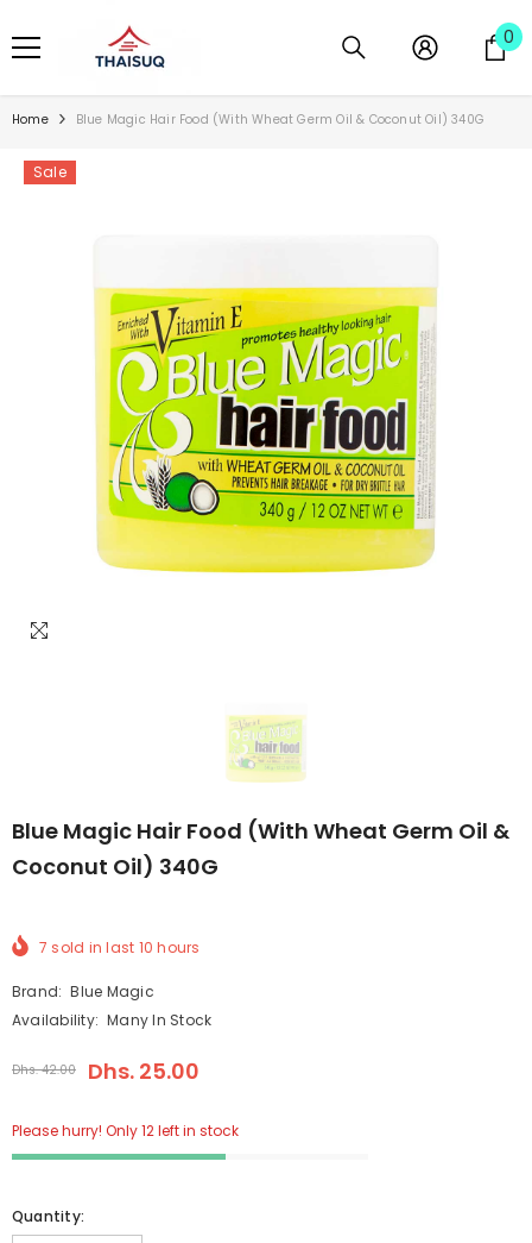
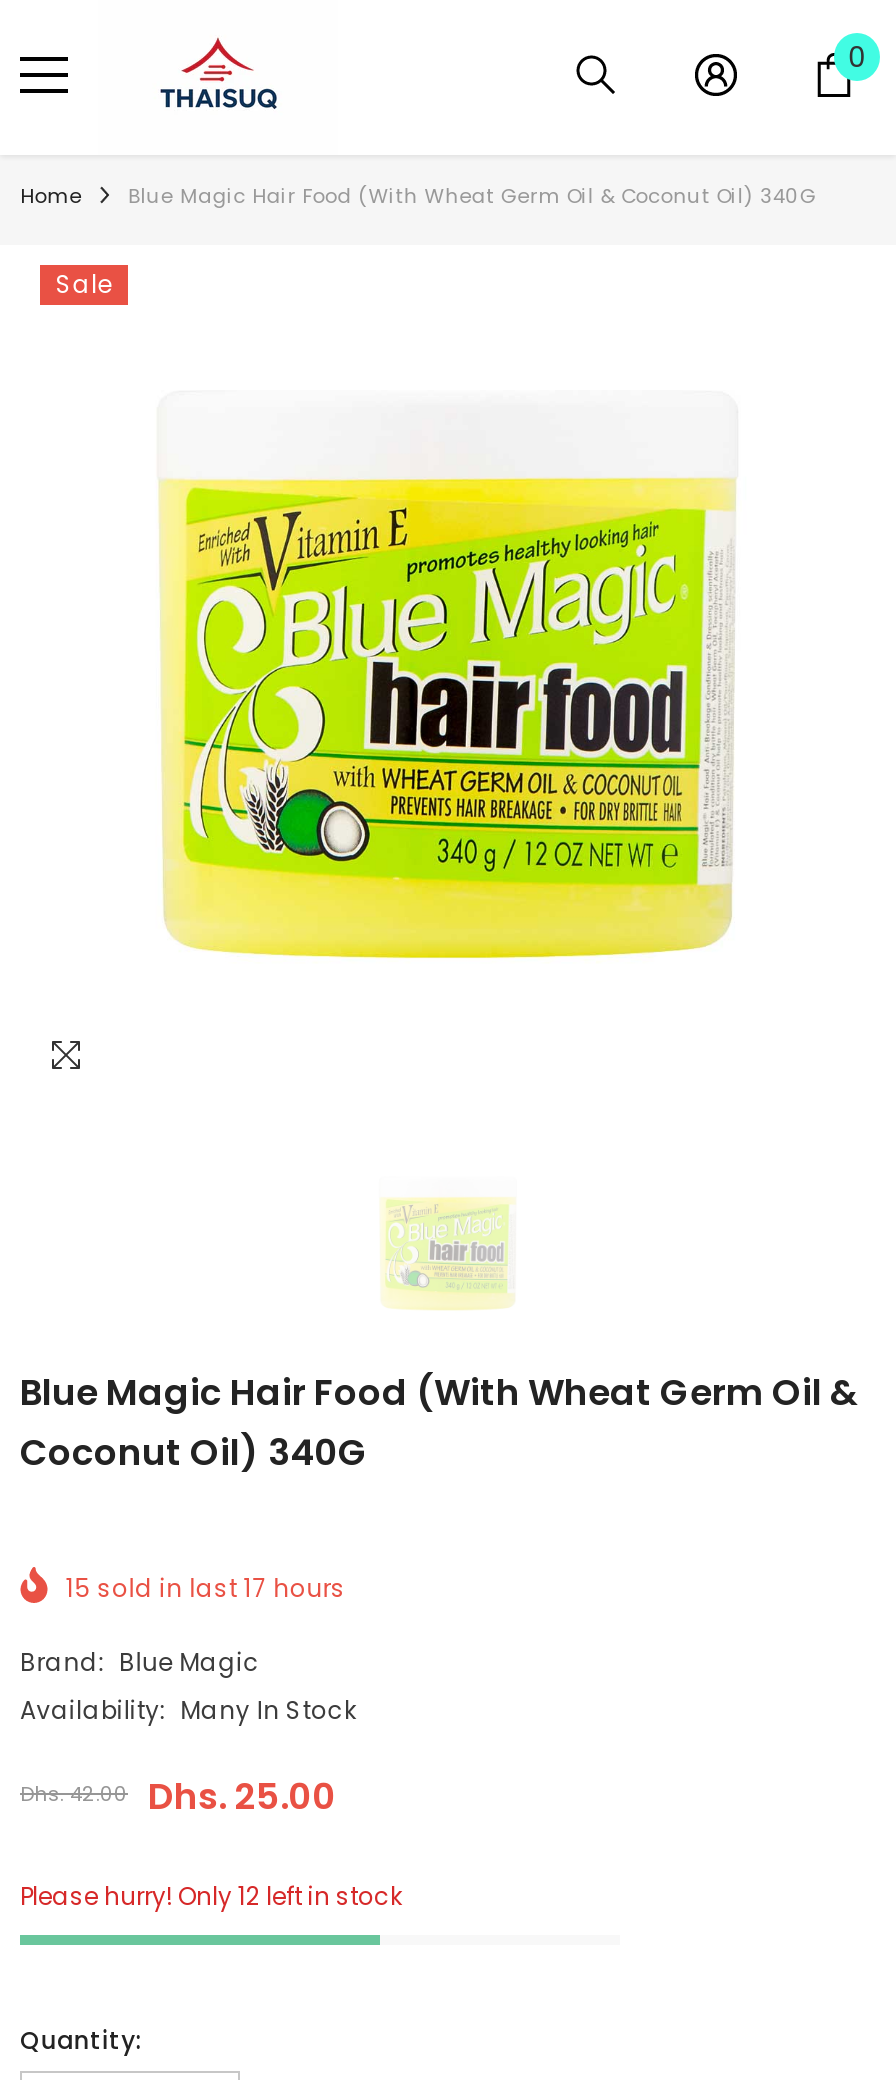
[39,937,200,958] 7 sold in last 10 hours -> [66,1571,346,1605] 15 sold in last 17 hours

